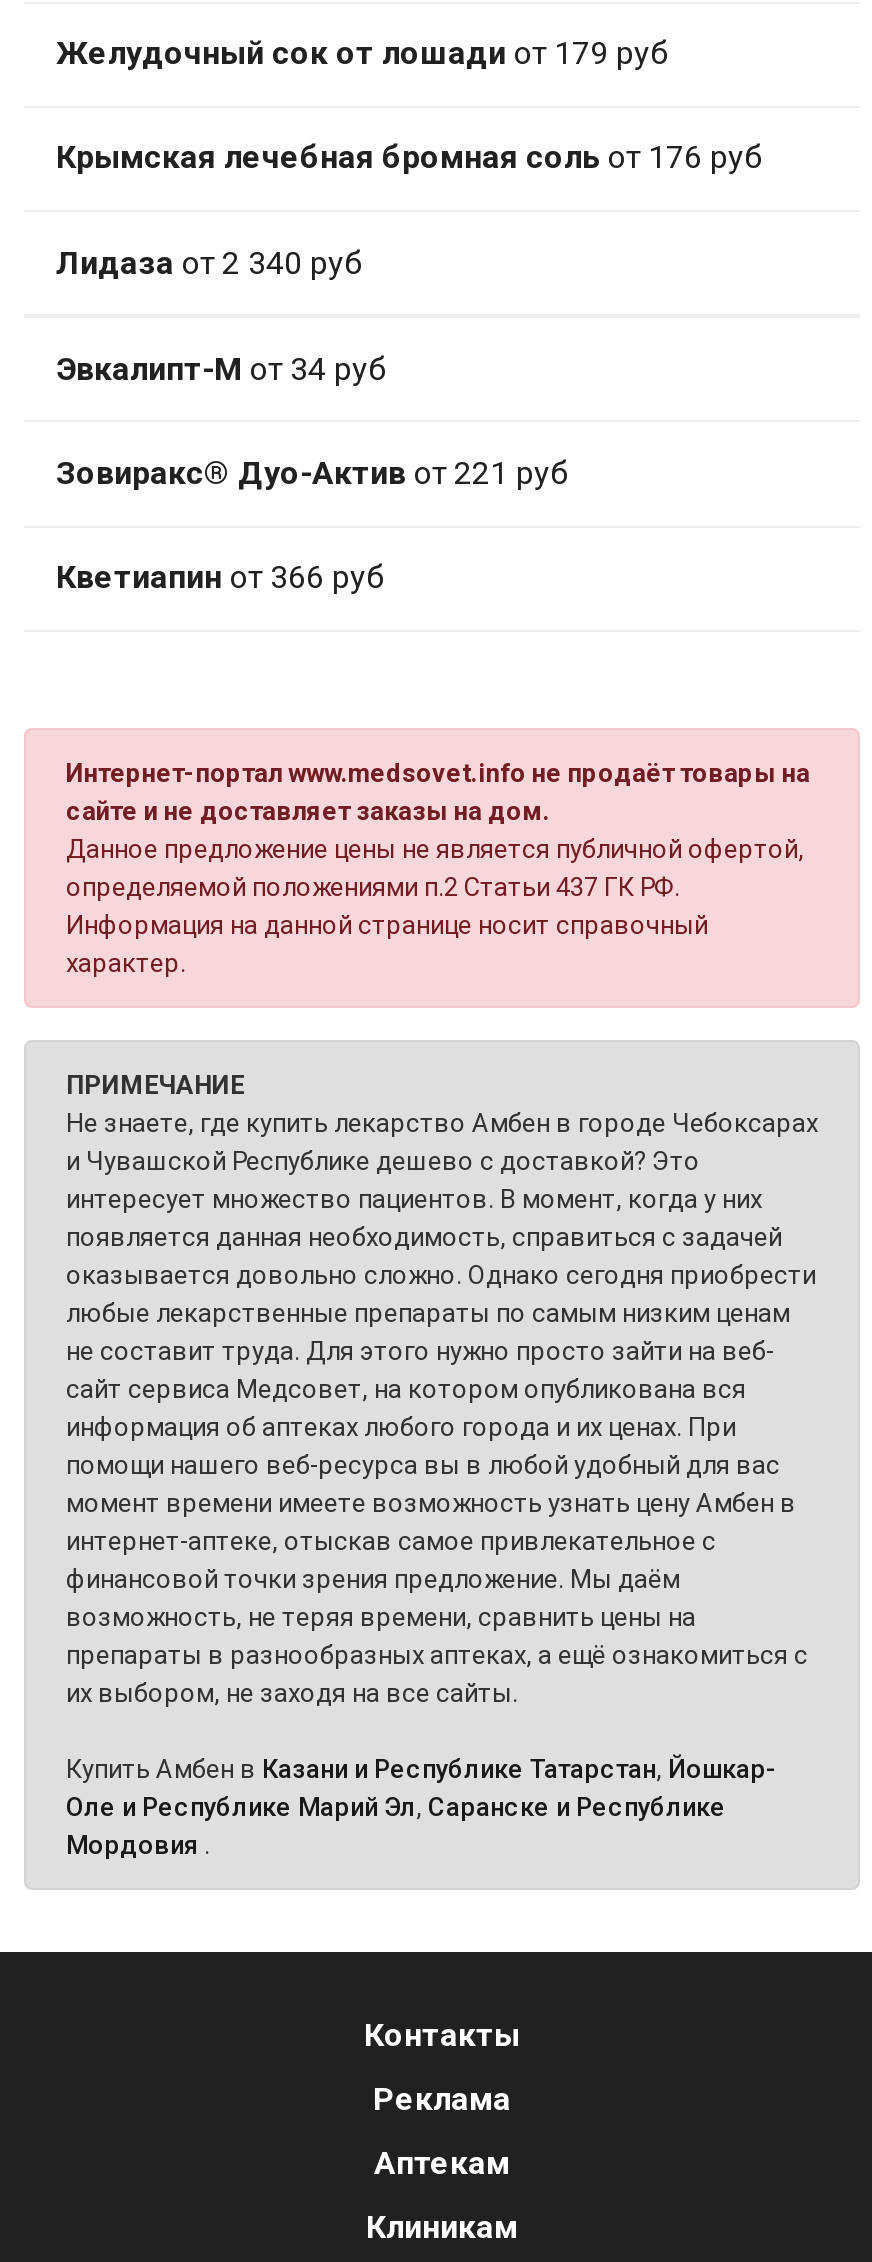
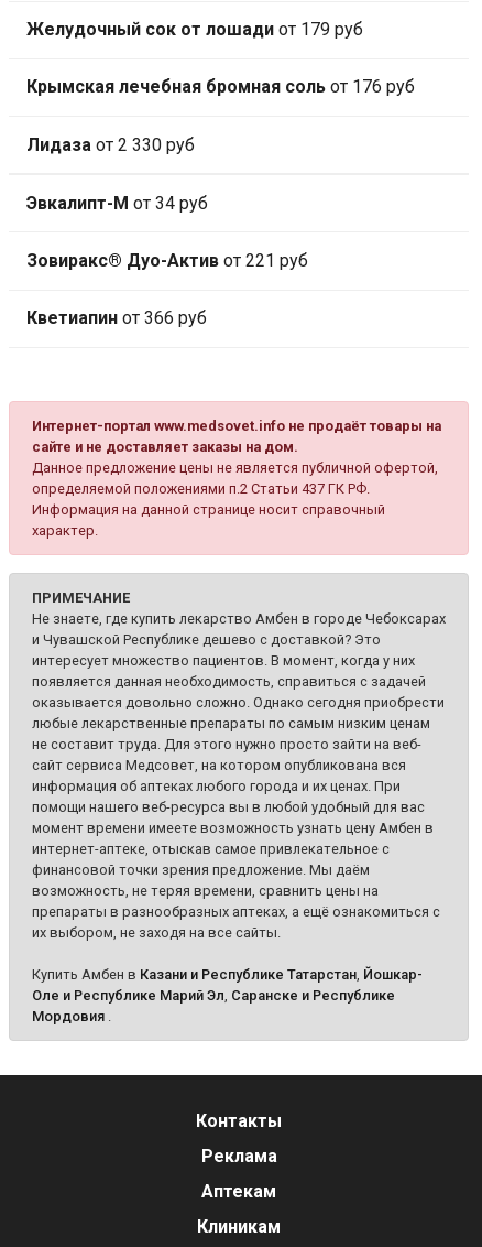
[56,243,362,281] Лидаза от 2 340 руб -> [26,134,195,155] Лидаза от 2 330 руб

